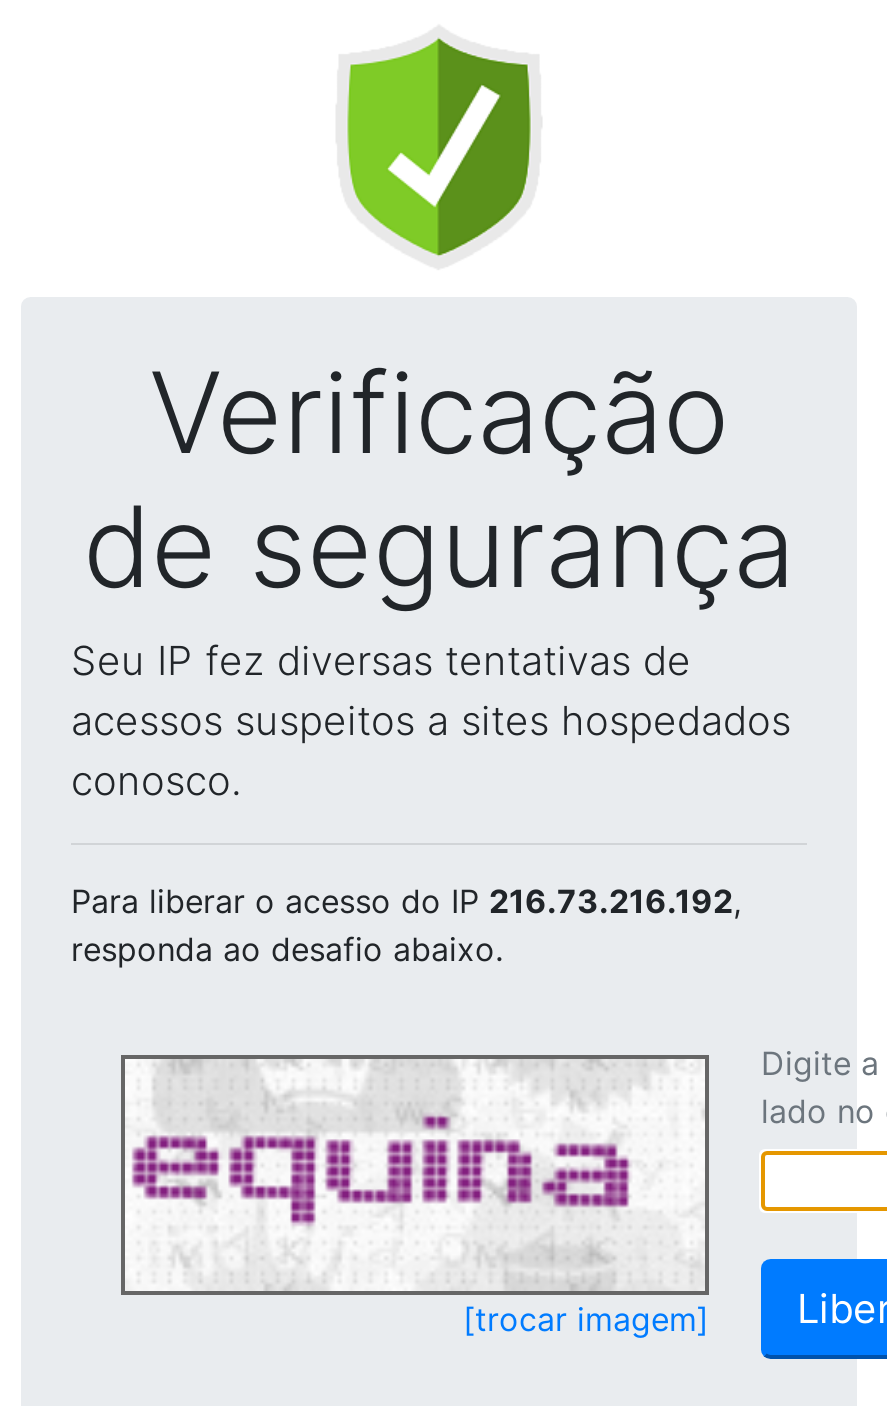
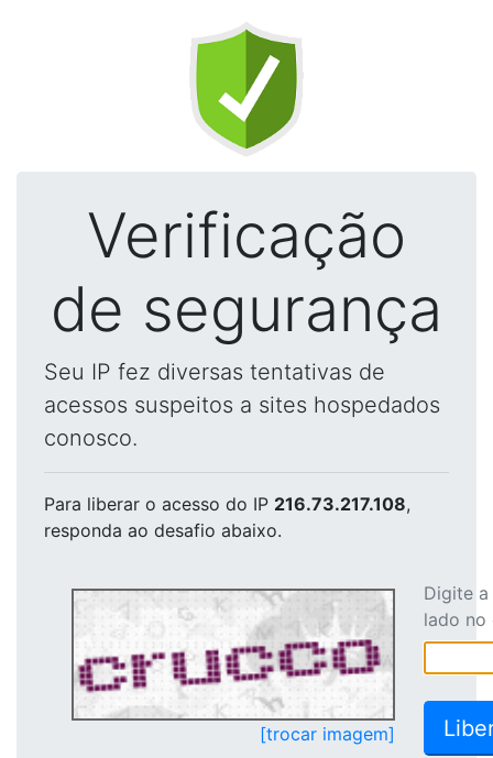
[71,881,741,921] Para liberar o acesso do IP 216.73.216.192, -> [44,493,410,515] Para liberar o acesso do IP 216.73.217.108,
[127,1063,703,1287] [image] -> [76,593,391,717] [image]

